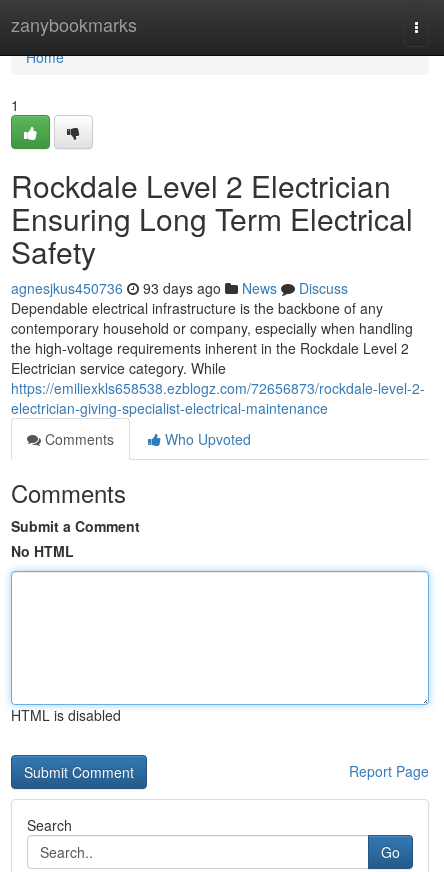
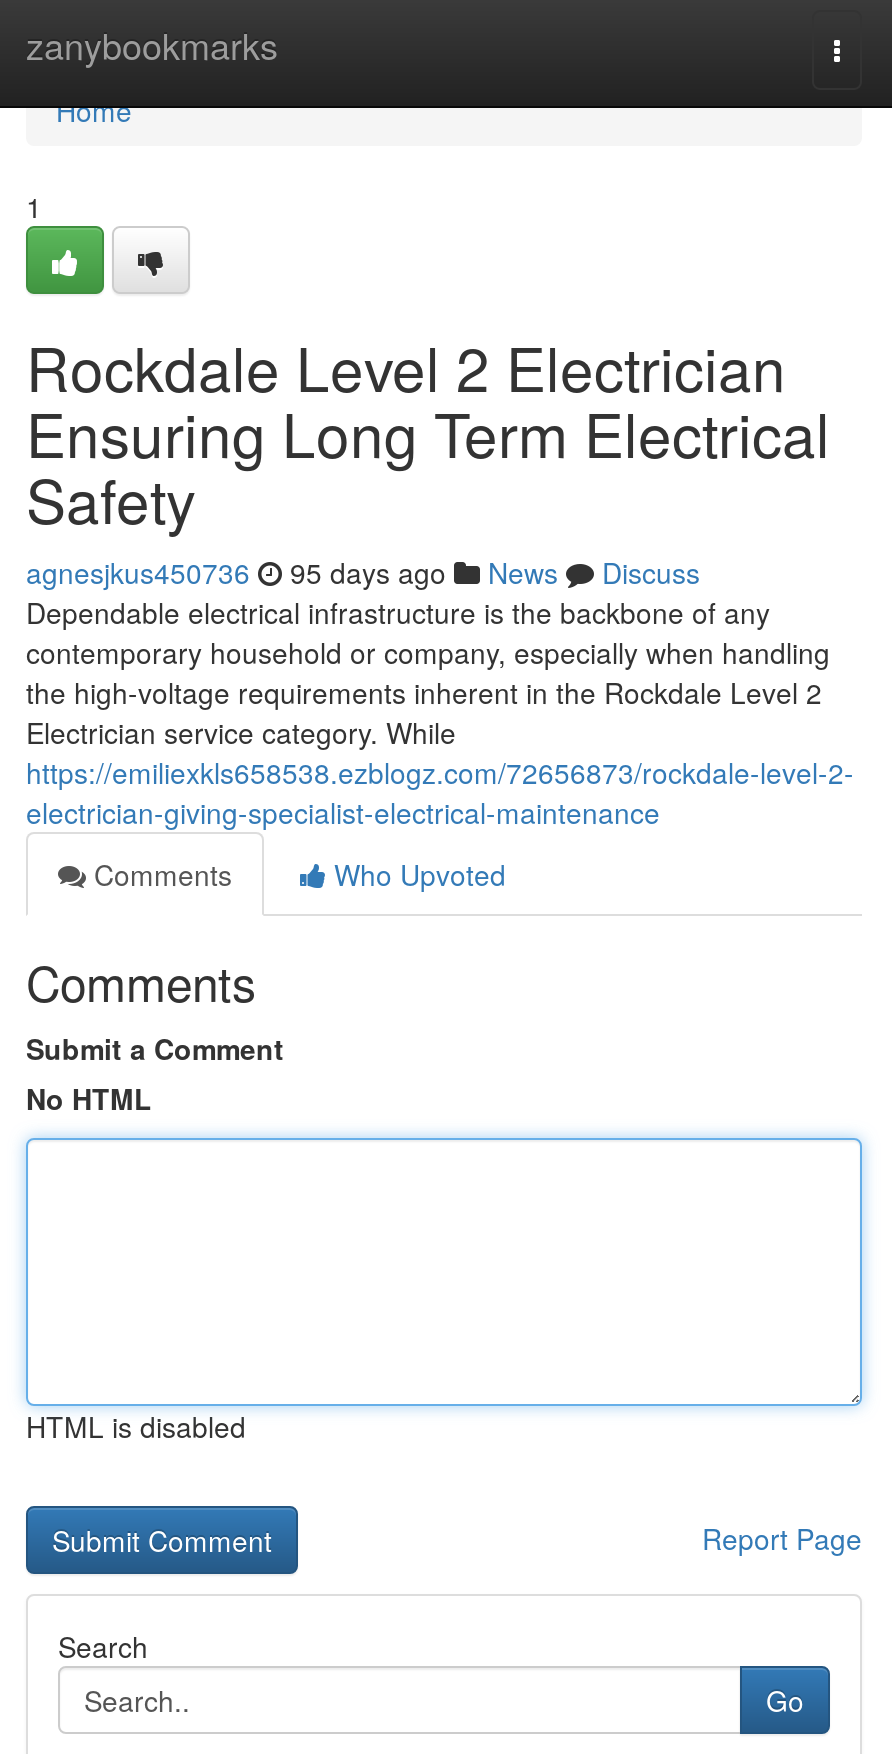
[11,278,348,298] agnesjkus450736 93 days ago News Discuss -> [26,552,700,592] agnesjkus450736 95 days ago News Discuss

